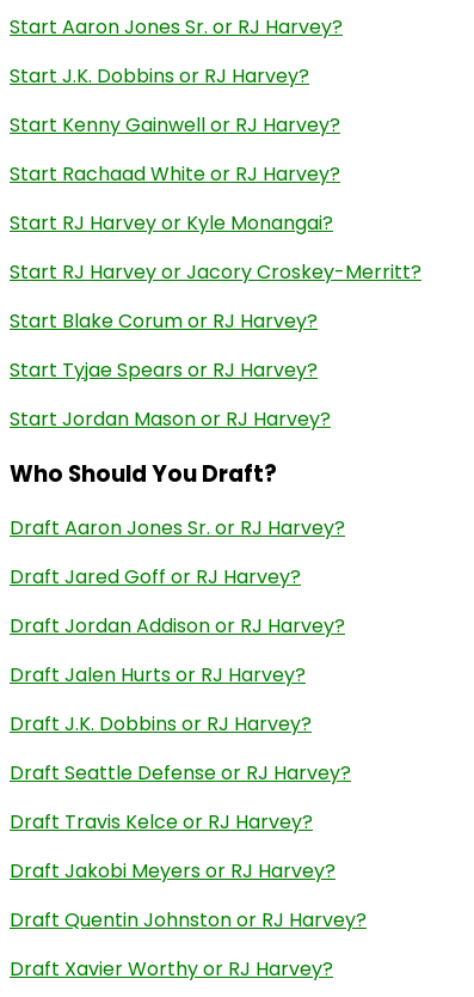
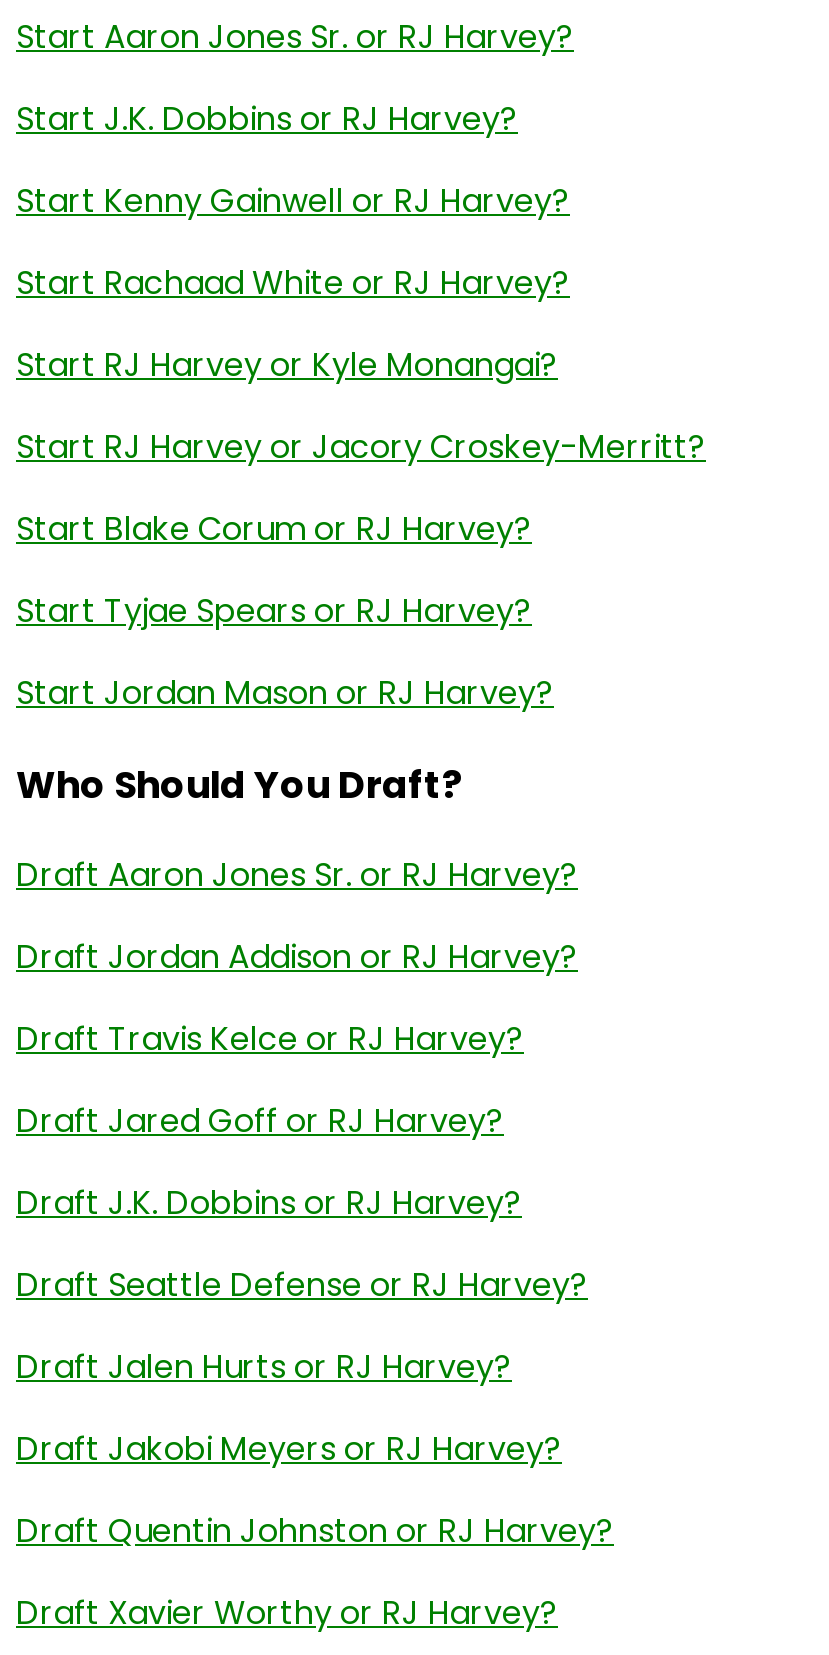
moved [10,563,301,591] -> [16,1099,504,1145]: Draft Jared Goff or RJ Harvey?
moved [10,612,345,640] -> [16,935,578,981]: Draft Jordan Addison or RJ Harvey?
moved [10,661,306,689] -> [16,1345,512,1391]: Draft Jalen Hurts or RJ Harvey?
moved [10,808,313,836] -> [16,1017,524,1063]: Draft Travis Kelce or RJ Harvey?

